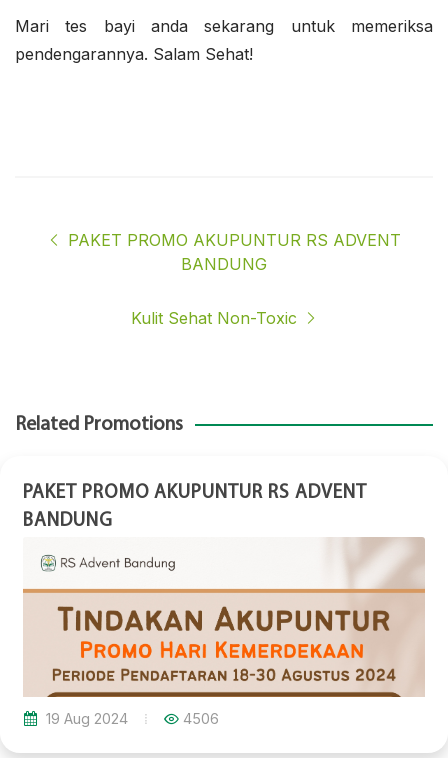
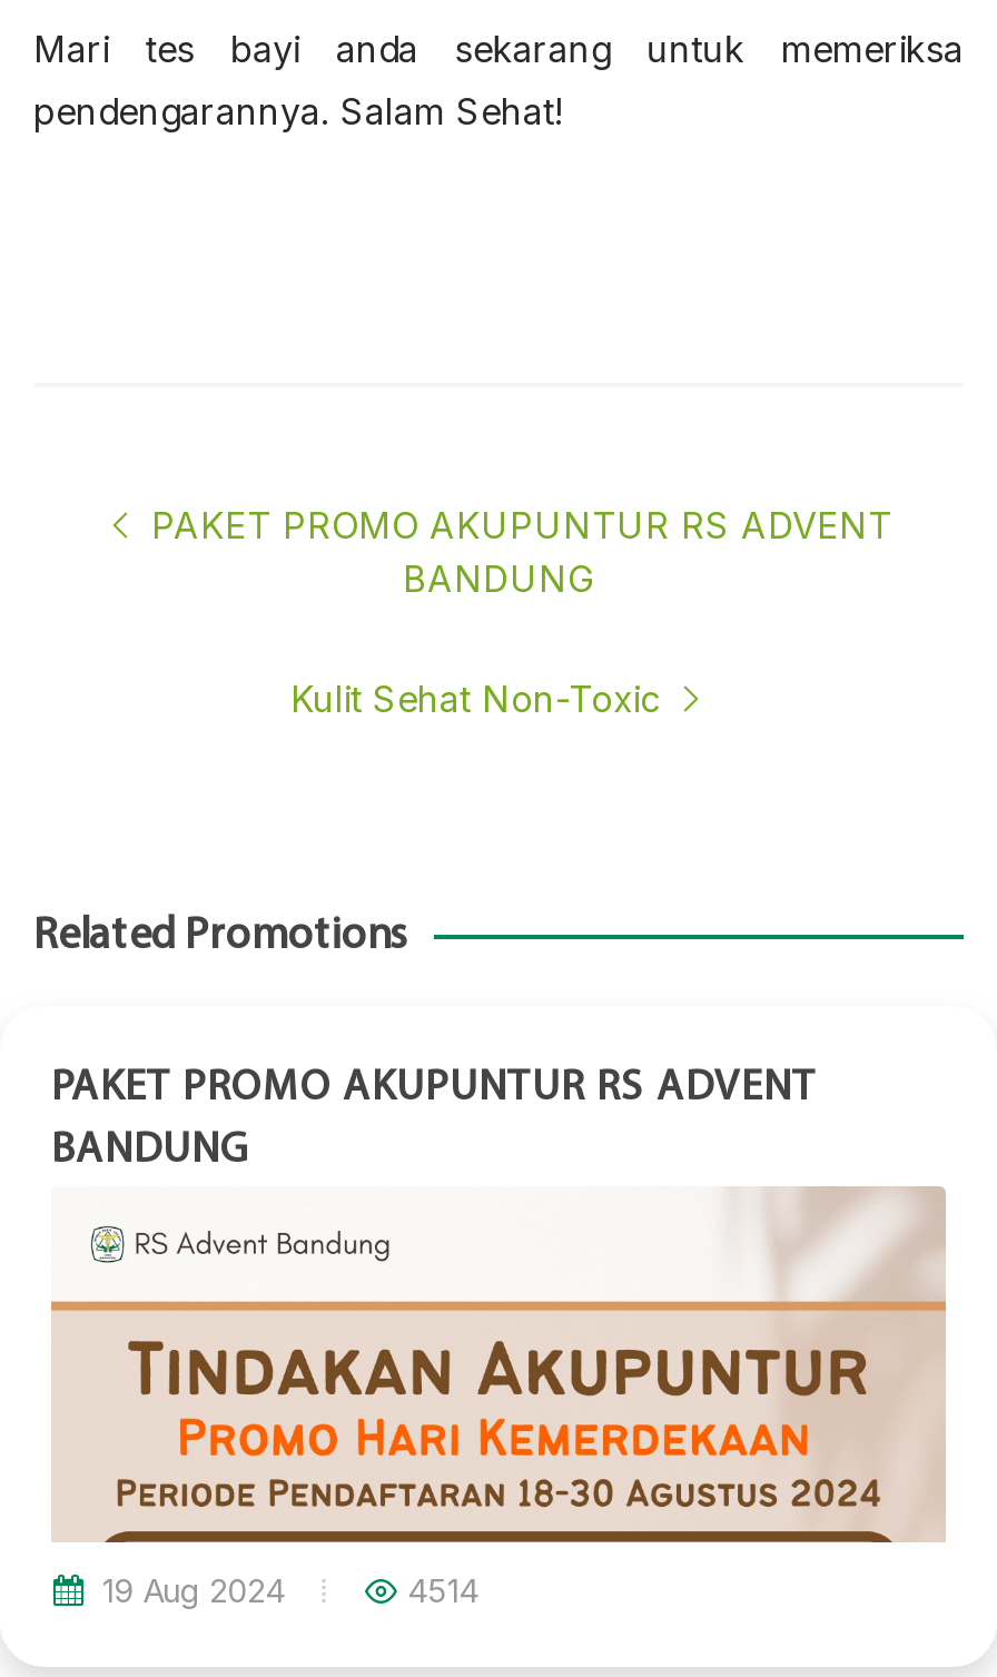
[183,710,219,727] 4506 -> [407,1572,478,1610] 4514

